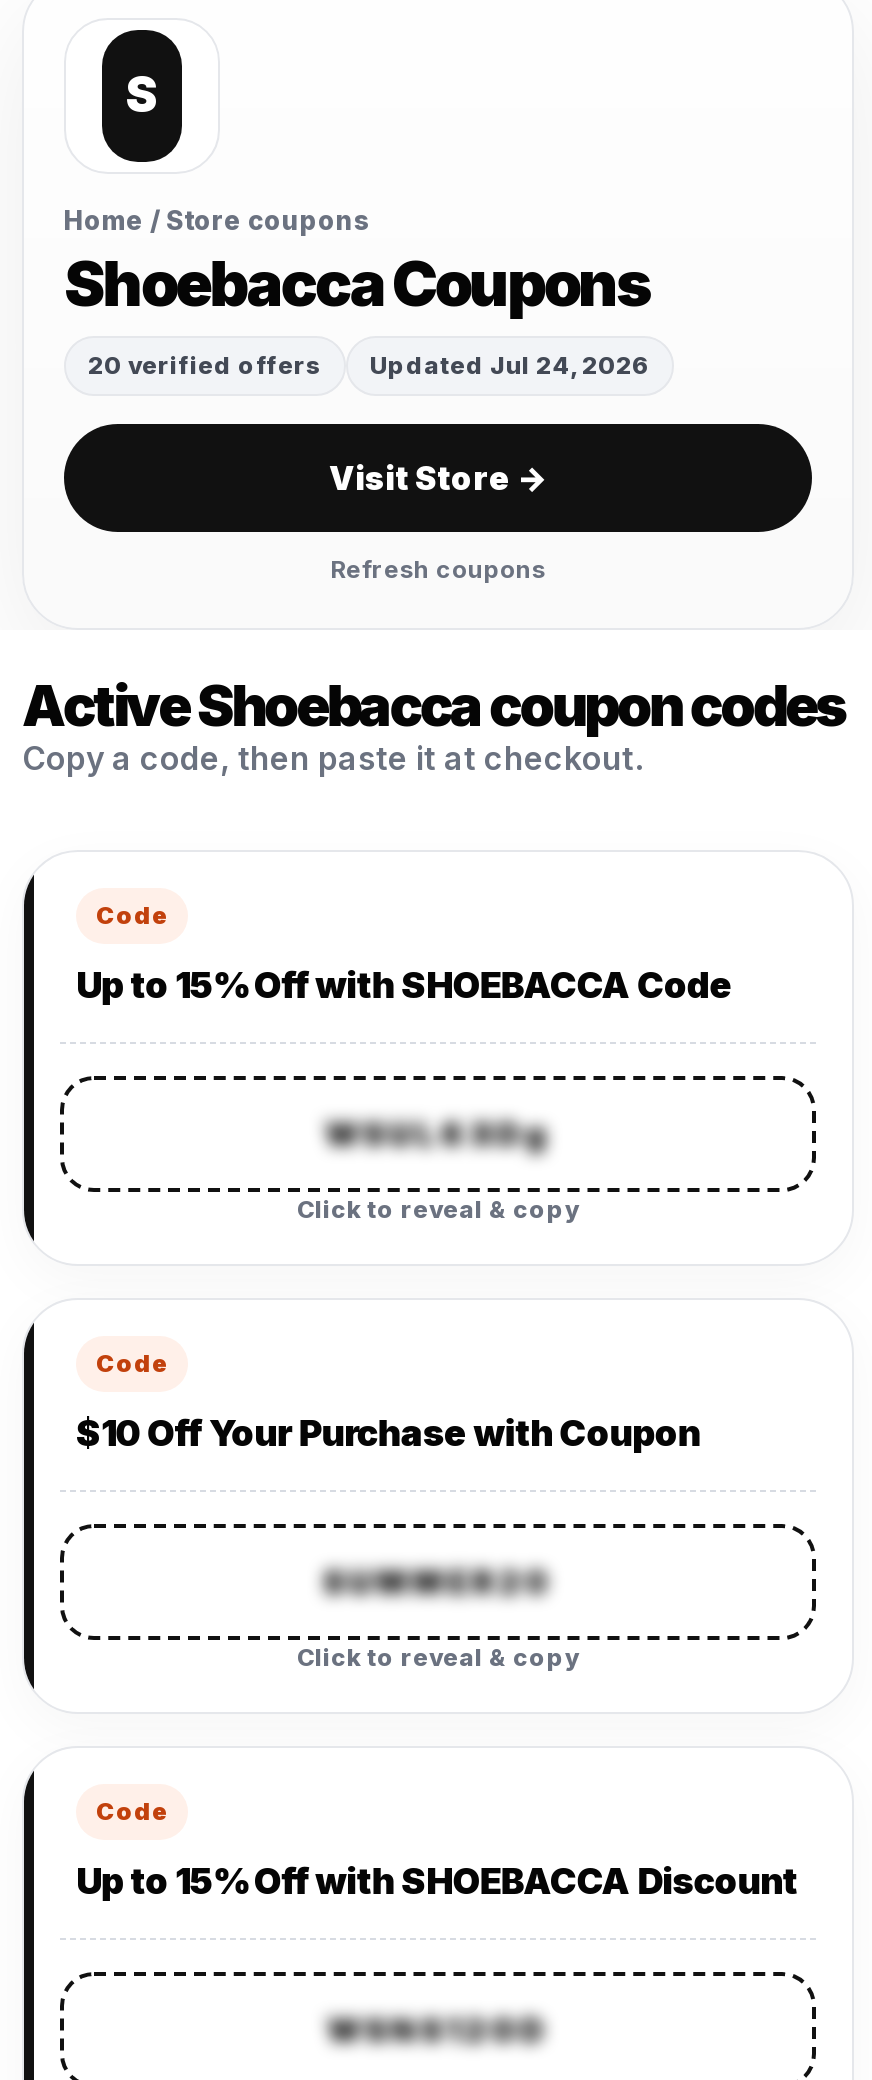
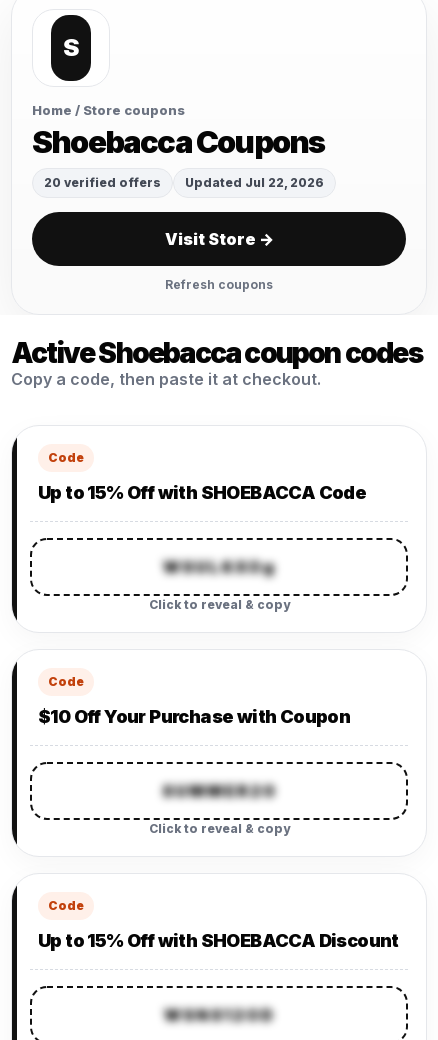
[88,350,650,380] 20 verified offers Updated Jul 24, 2026 -> [44,175,324,190] 20 verified offers Updated Jul 22, 2026

